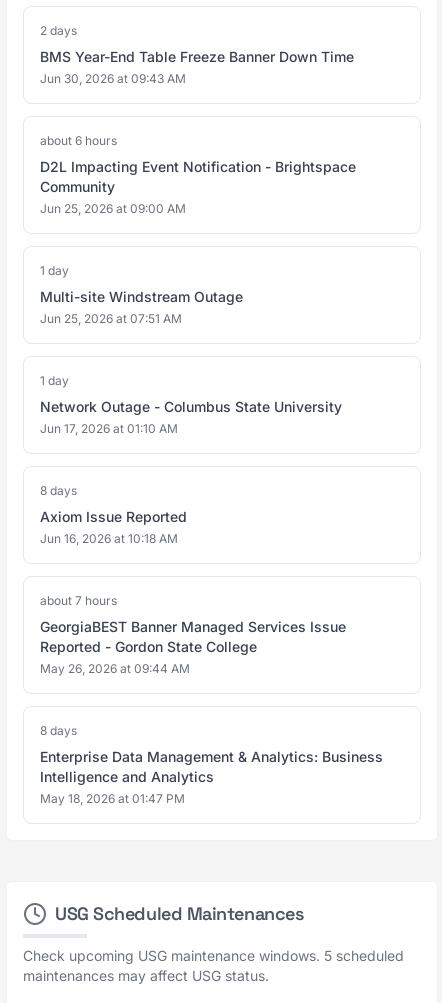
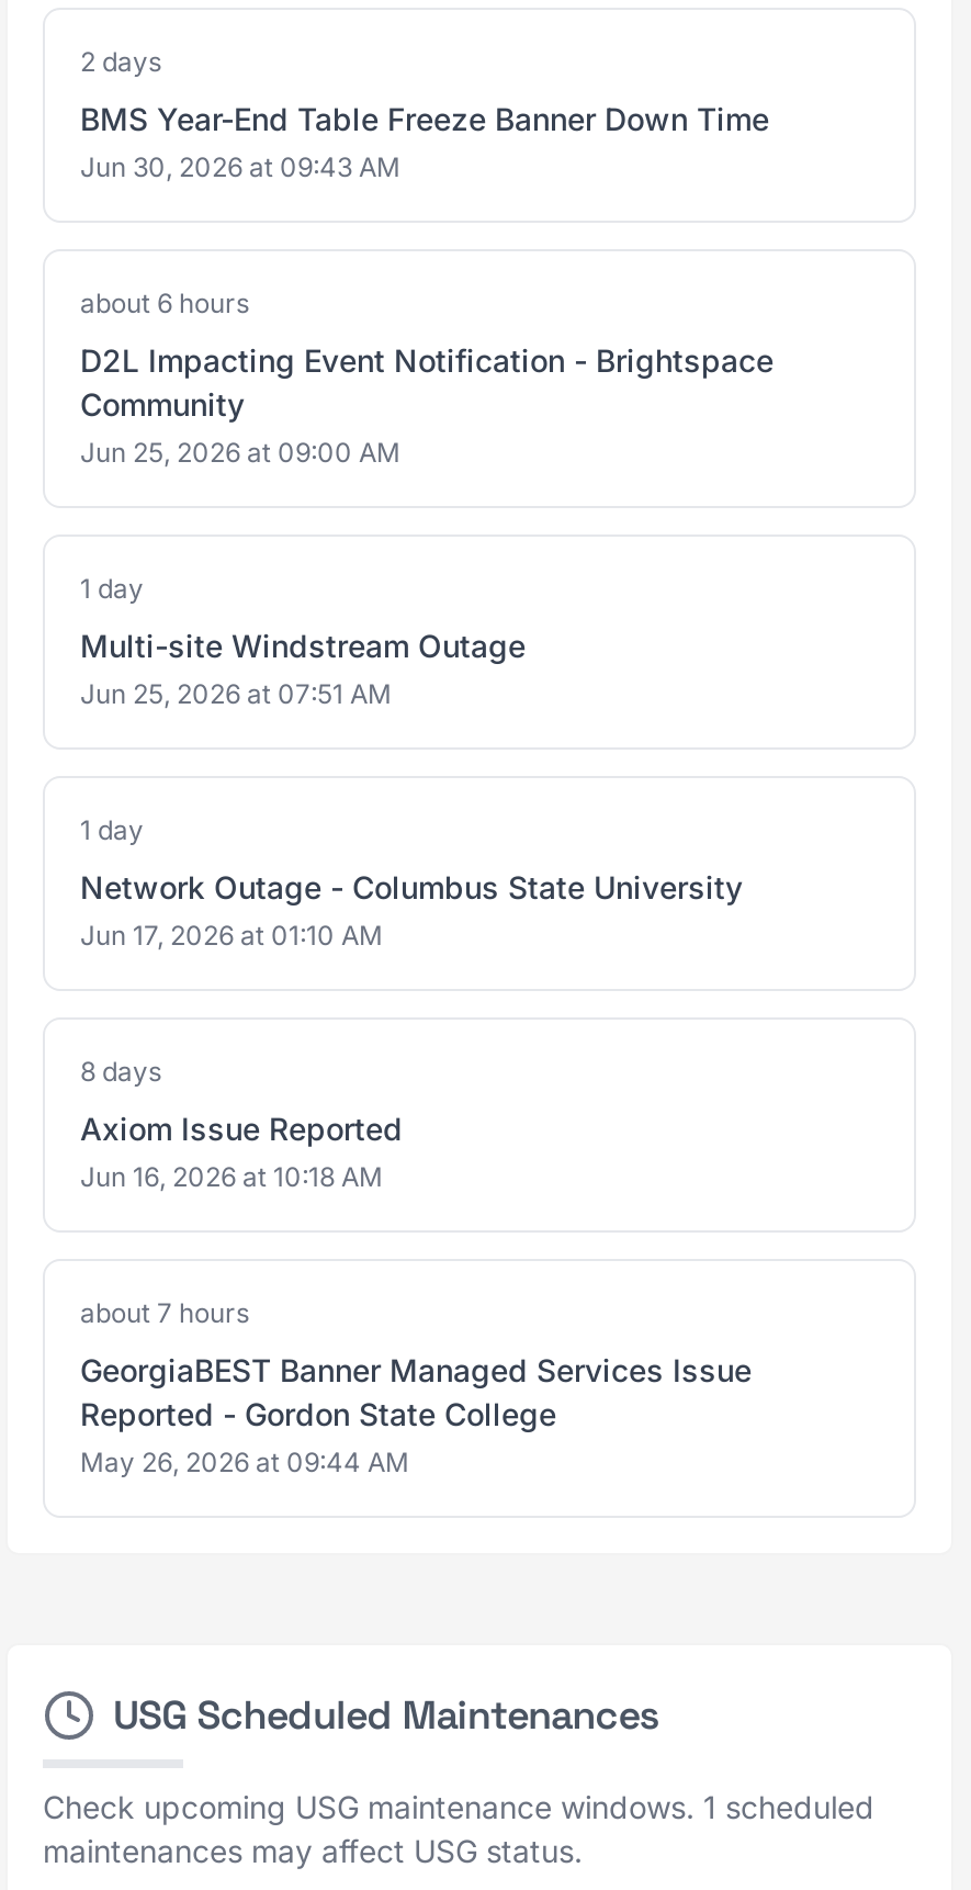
[40,723,383,806] 8 days | Enterprise Data Management & Analytics: Business | Intelligence and Analytics | May 18, 2026 at 01:47 PM -> none
[23,947,404,964] Check upcoming USG maintenance windows. 5 scheduled -> [43,1788,874,1825] Check upcoming USG maintenance windows. 1 scheduled

